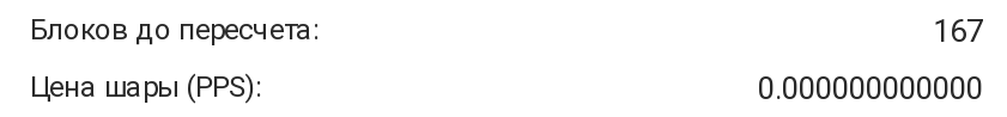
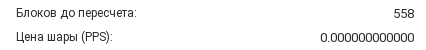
[933,12,983,48] 167 -> [393,5,414,20] 558

